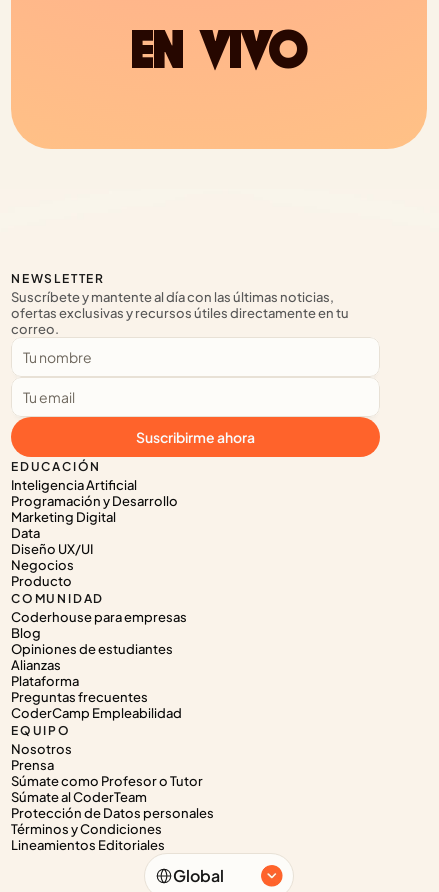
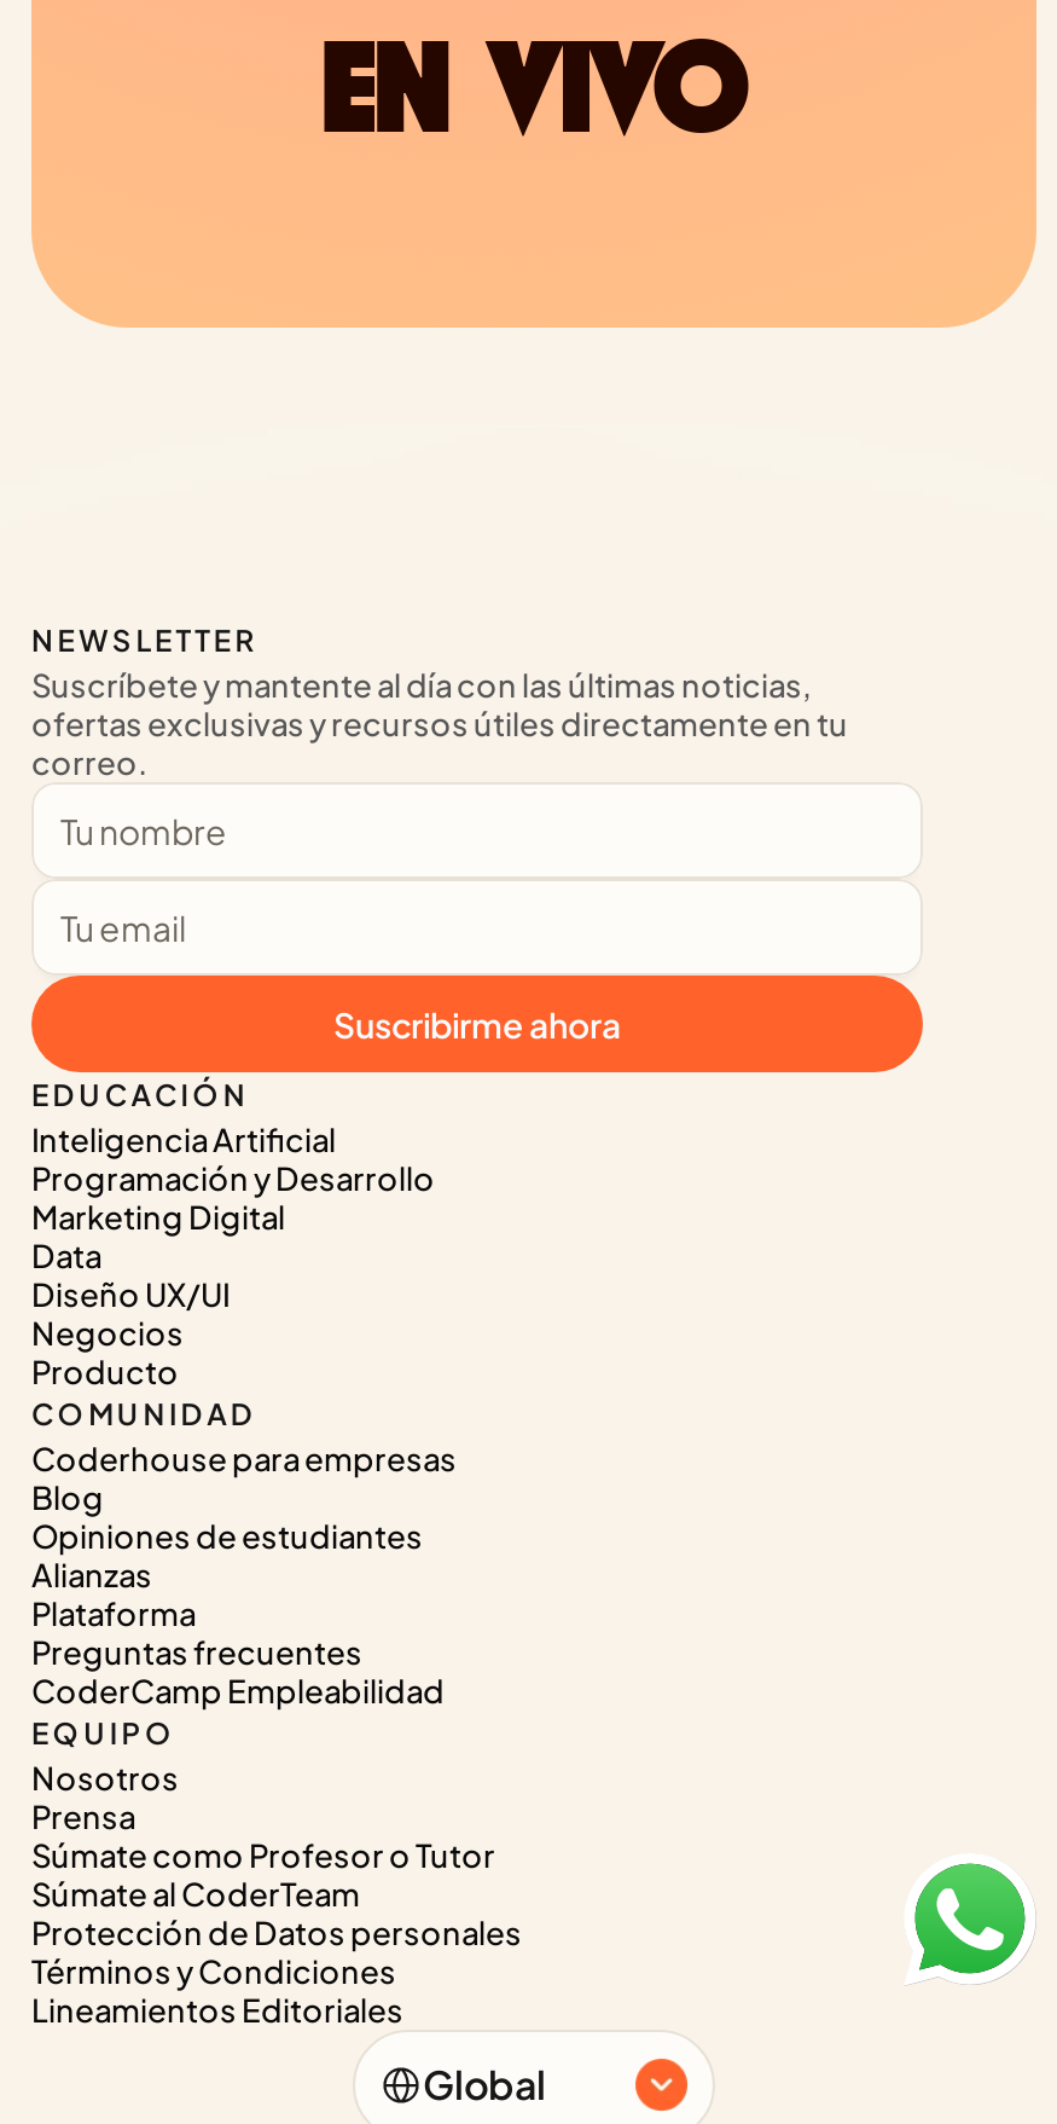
none -> [913,1860,1027,1977] [image]

